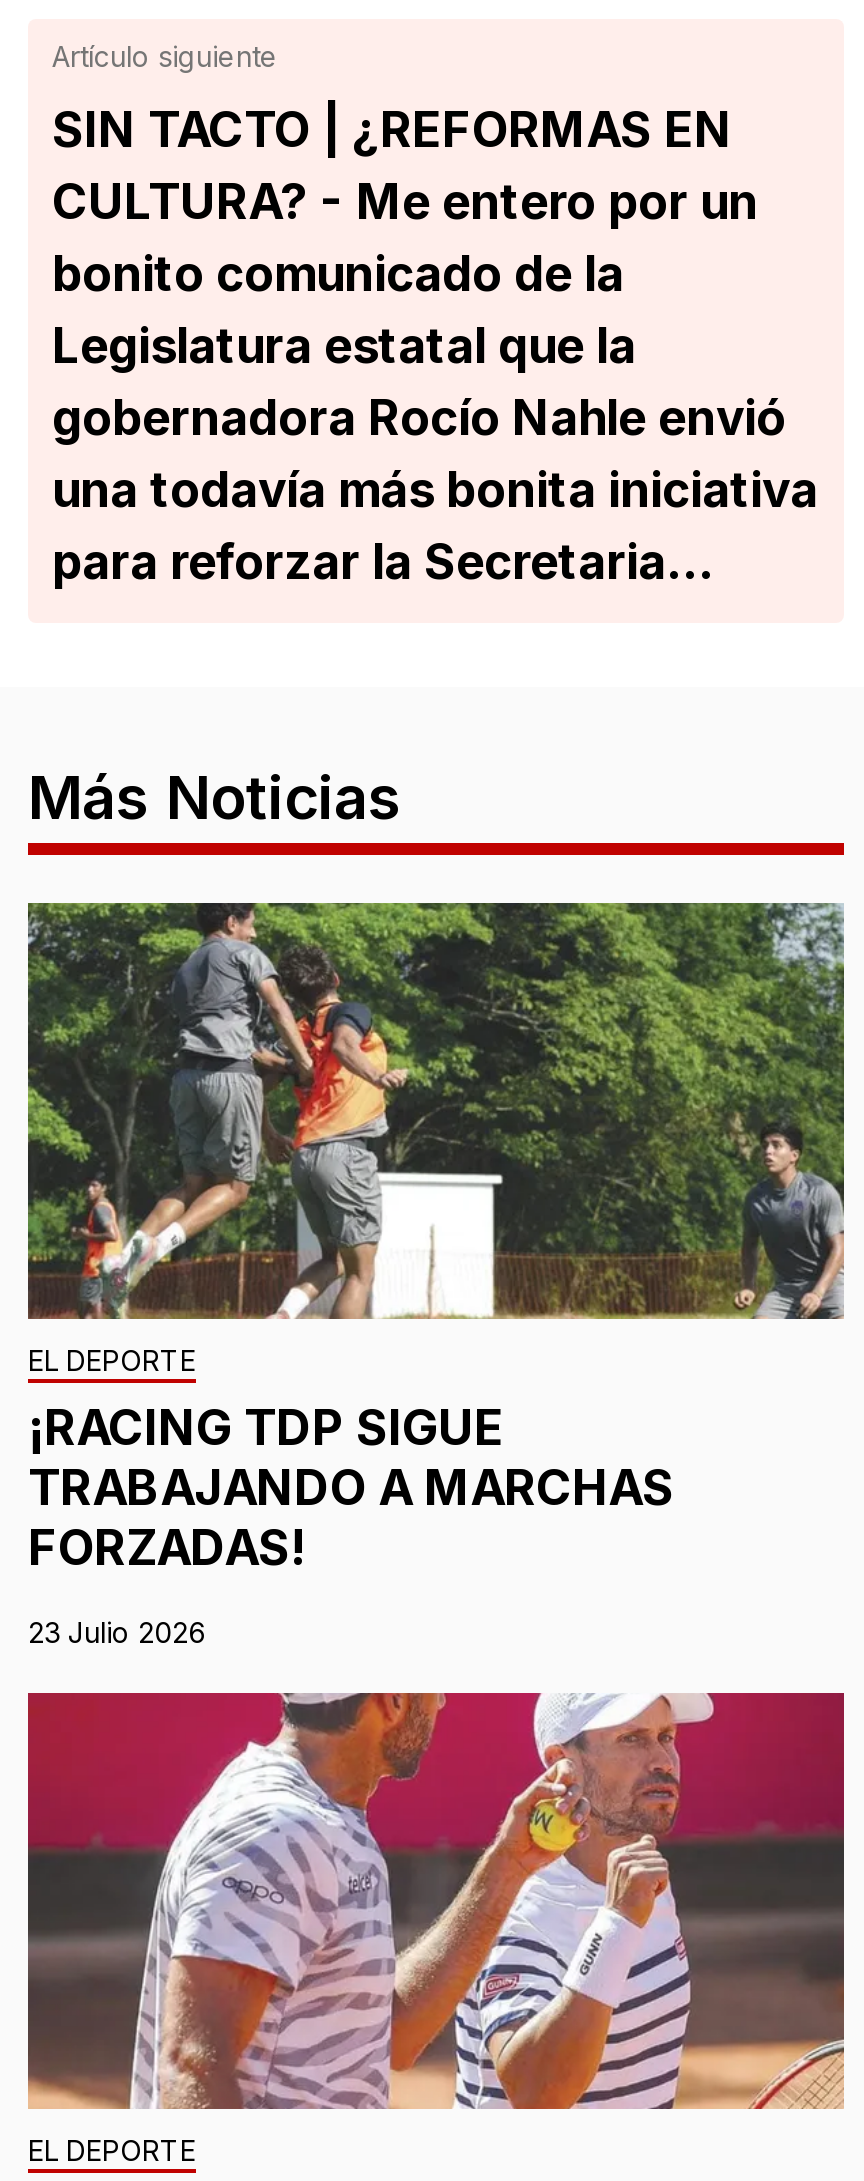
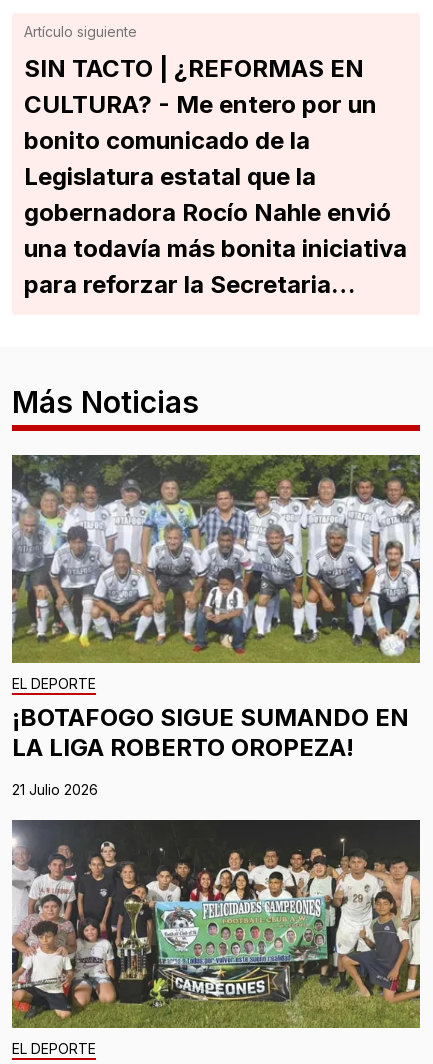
[26,901,846,1576] [image] | ¡RACING TDP SIGUE | TRABAJANDO A MARCHAS | FORZADAS! -> [11,455,420,762] [image] | ¡BOTAFOGO SIGUE SUMANDO EN | LA LIGA ROBERTO OROPEZA!
[28,1614,206,1648] 23 Julio 2026 -> [12,781,98,798] 21 Julio 2026
[26,1691,846,2109] [image] -> [11,819,421,1029] [image]

